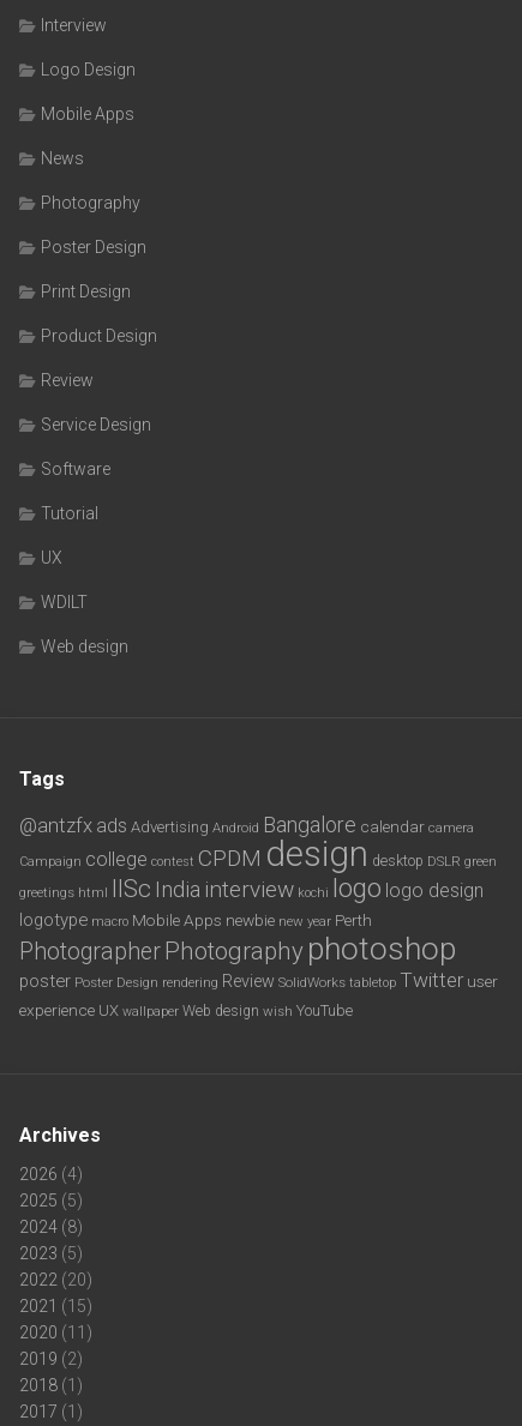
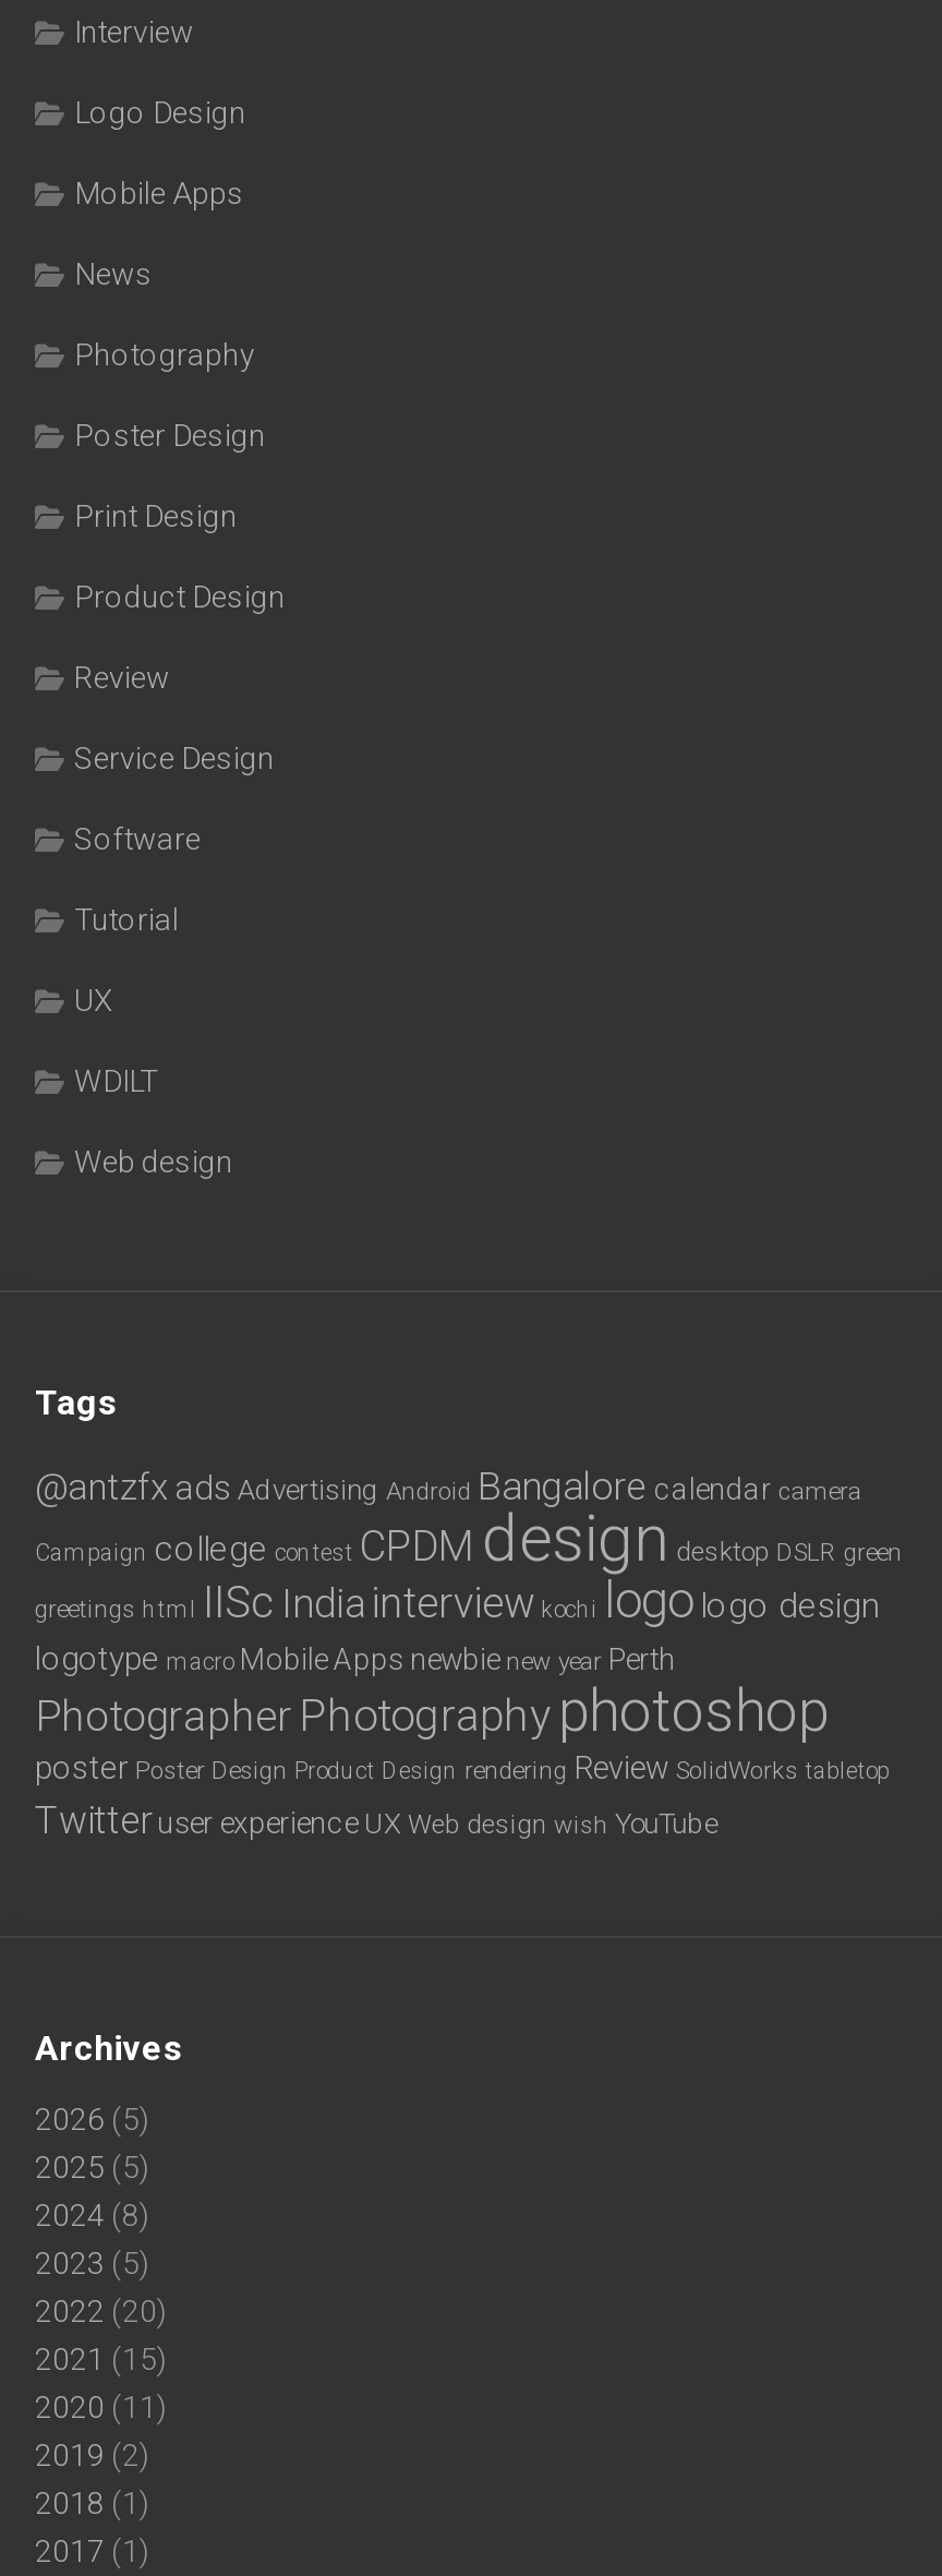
[19,968,498,1019] poster Poster Design rendering Review SolidWorks tabletop Twitter user | experience UX wallpaper Web design wish YouTube -> [35,1747,890,1841] poster Poster Design Product Design rendering Review SolidWorks tabletop | Twitter user experience UX Web design wish YouTube
[19,1164,83,1184] 2026 (4) -> [35,2100,150,2135] 2026 (5)

